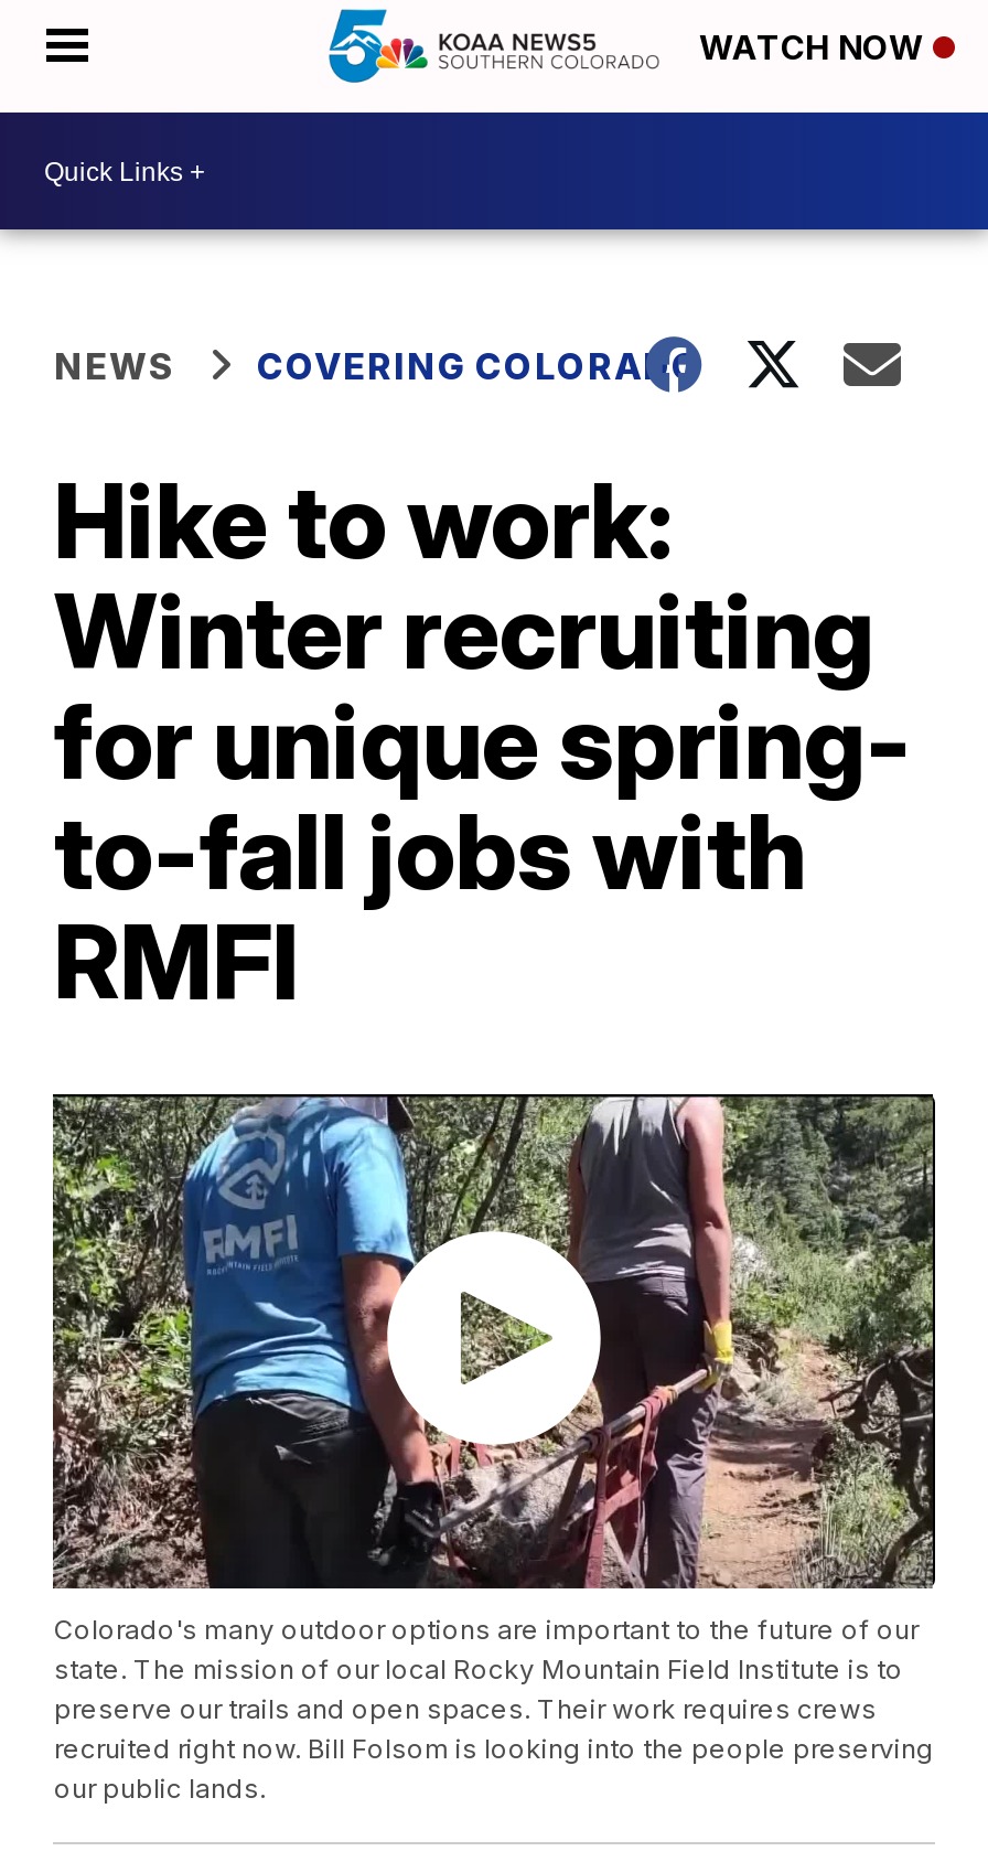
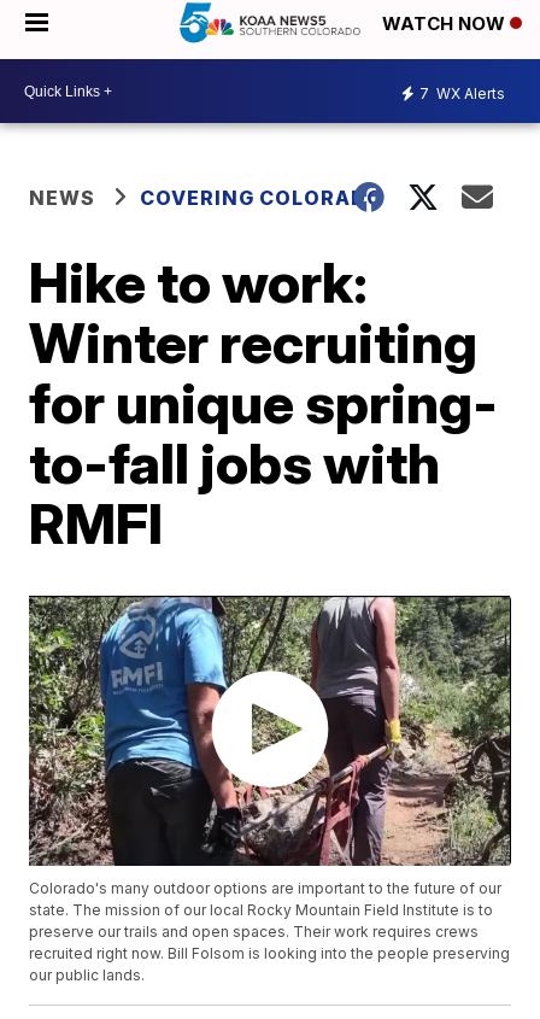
none -> [419,84,505,102] 7 WX Alerts

